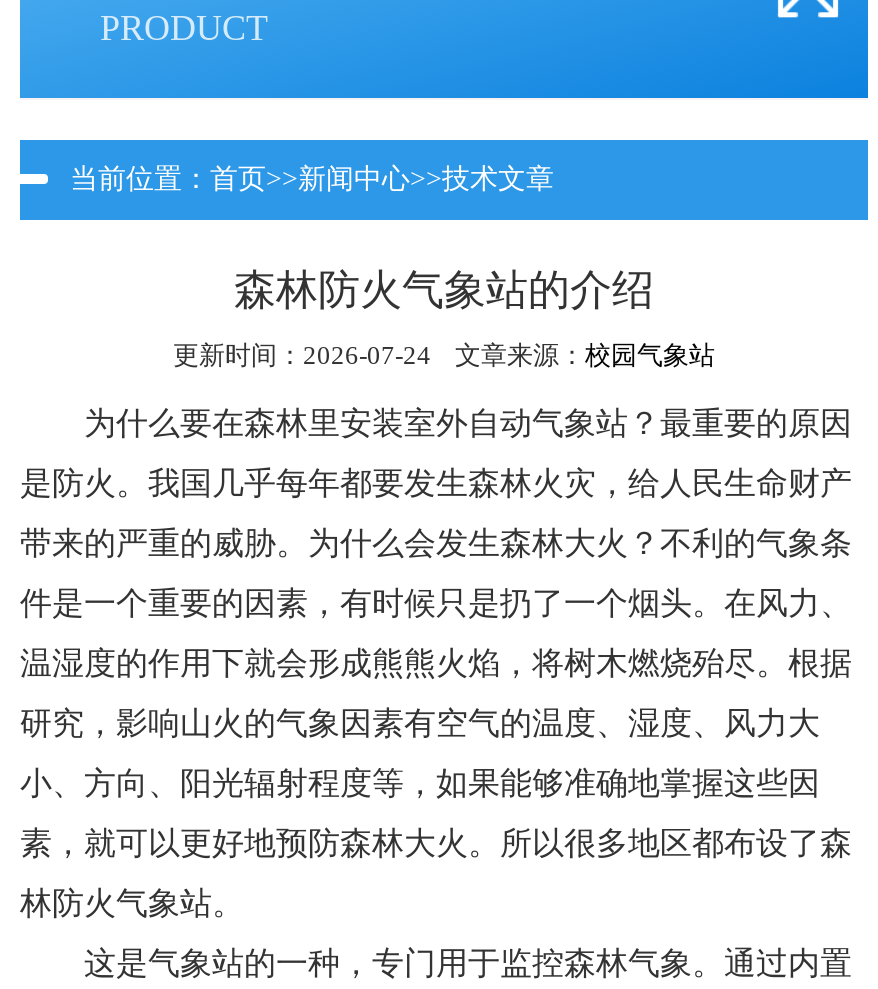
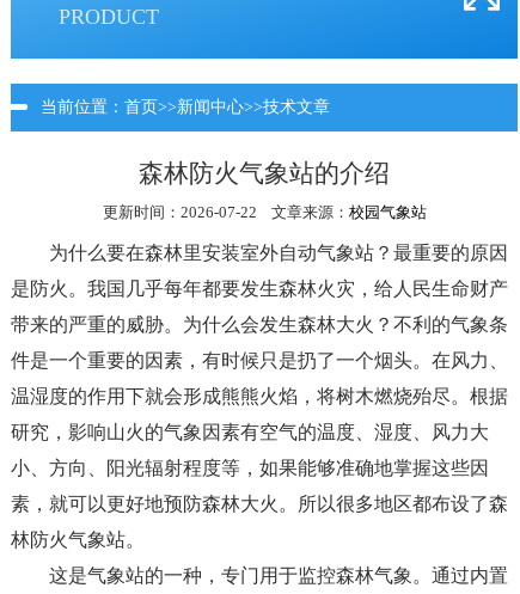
[173,340,715,370] 更新时间：2026-07-24 文章来源：校园气象站 -> [102,203,426,221] 更新时间：2026-07-22 文章来源：校园气象站

